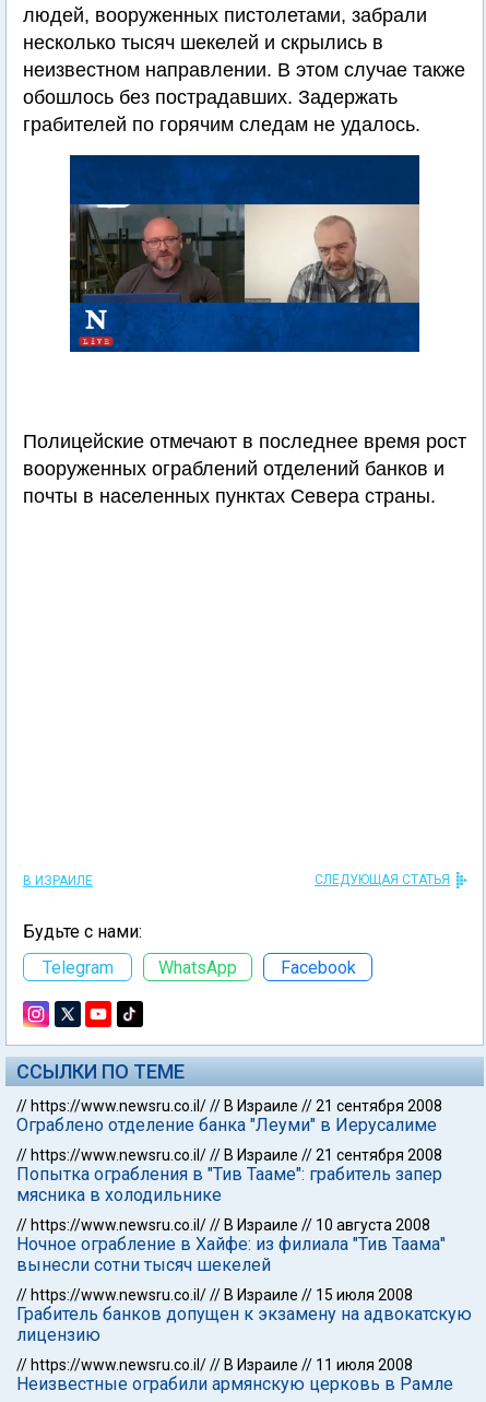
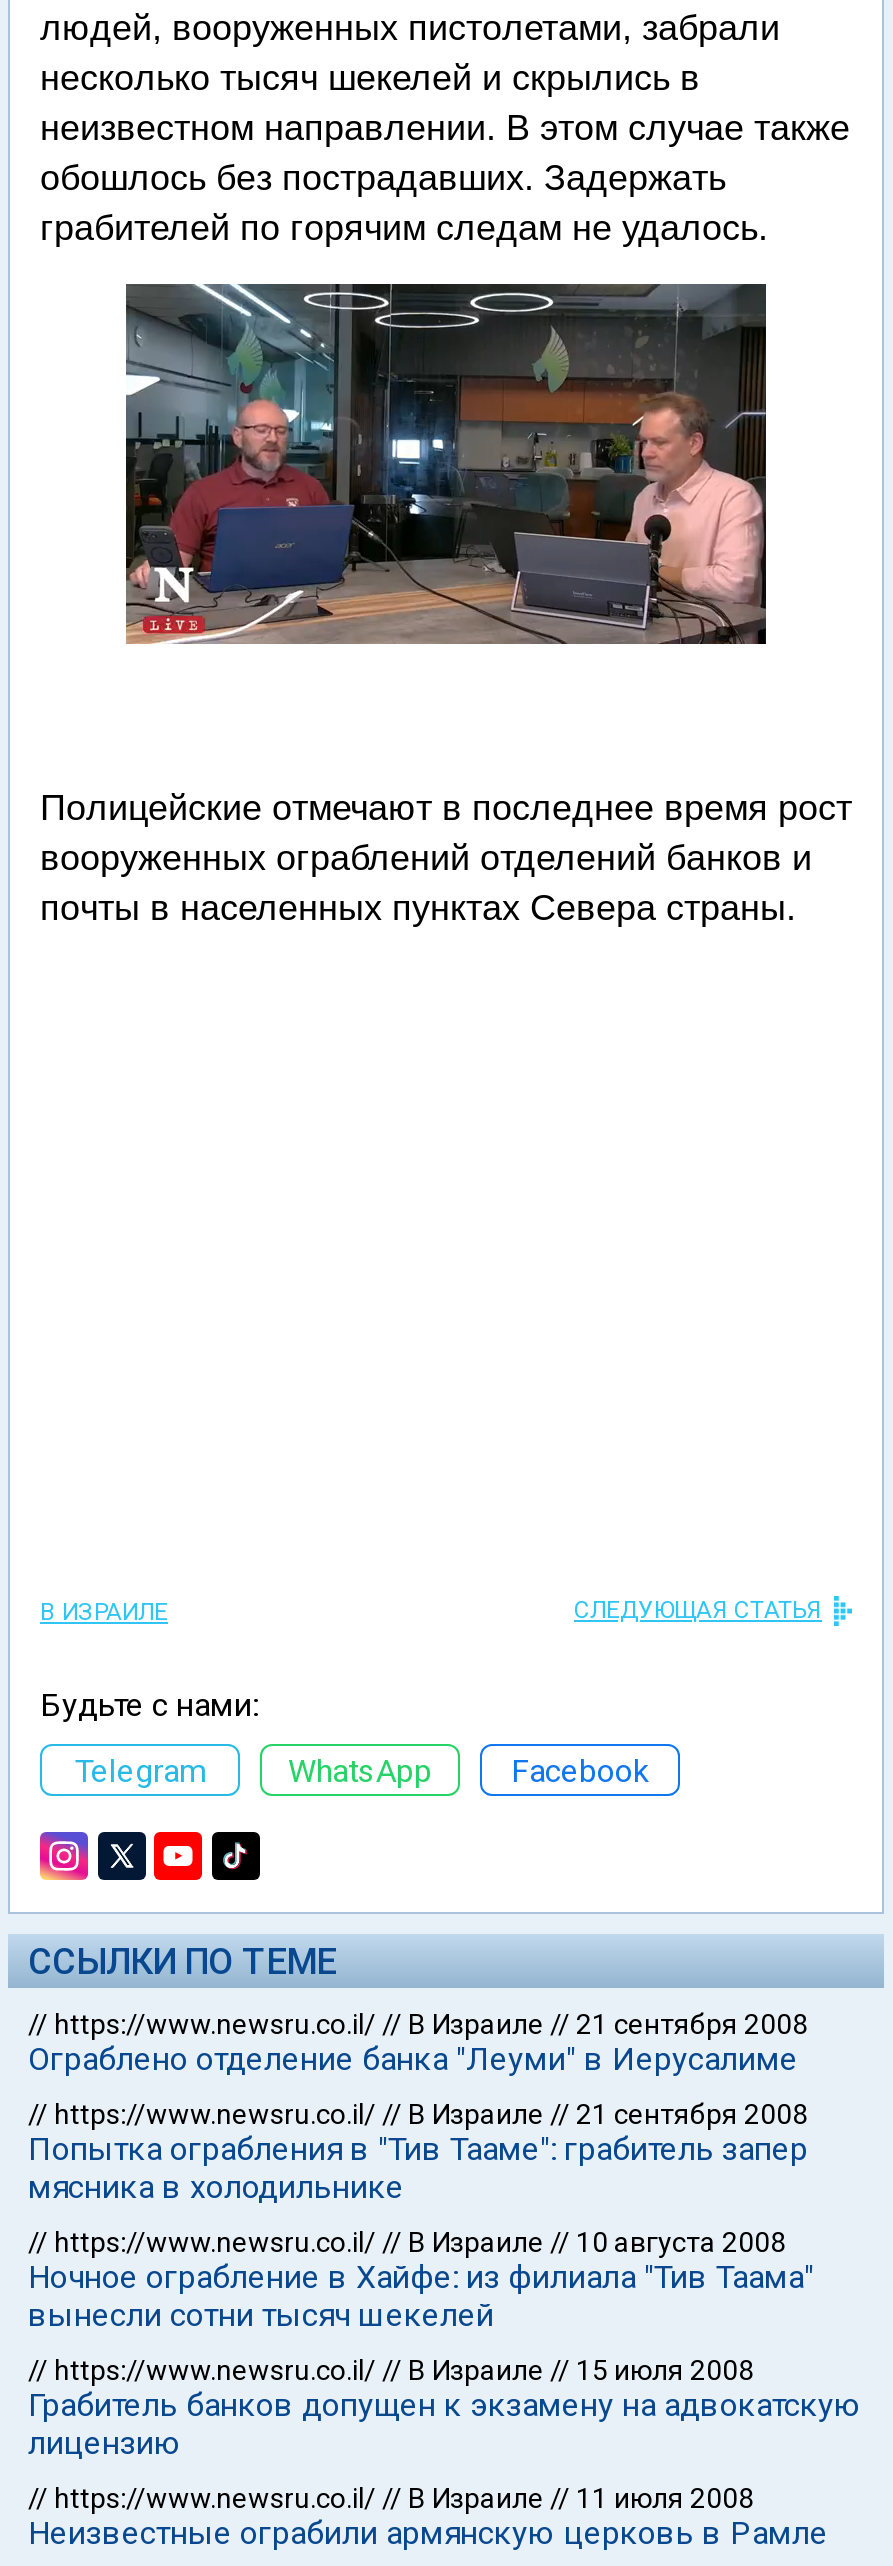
[69,154,420,353] [image] -> [124,282,768,646] [image]

